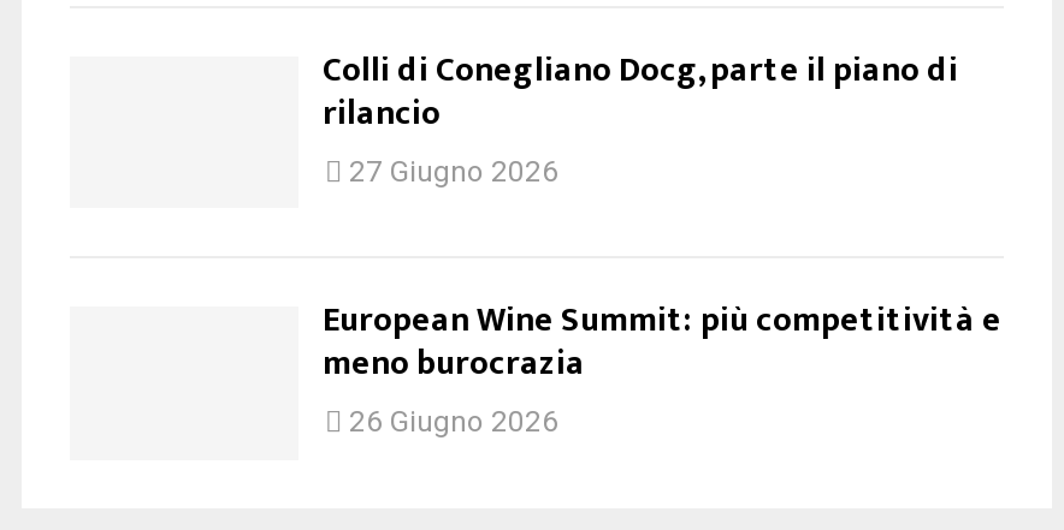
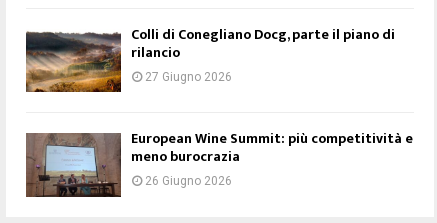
none -> [25,31,122,93] [image]
none -> [25,132,122,198] [image]

